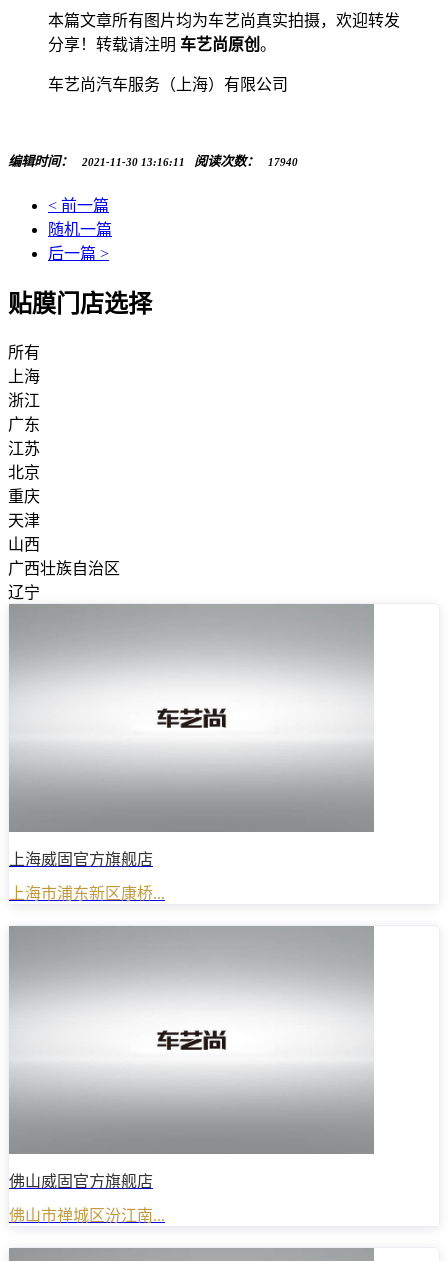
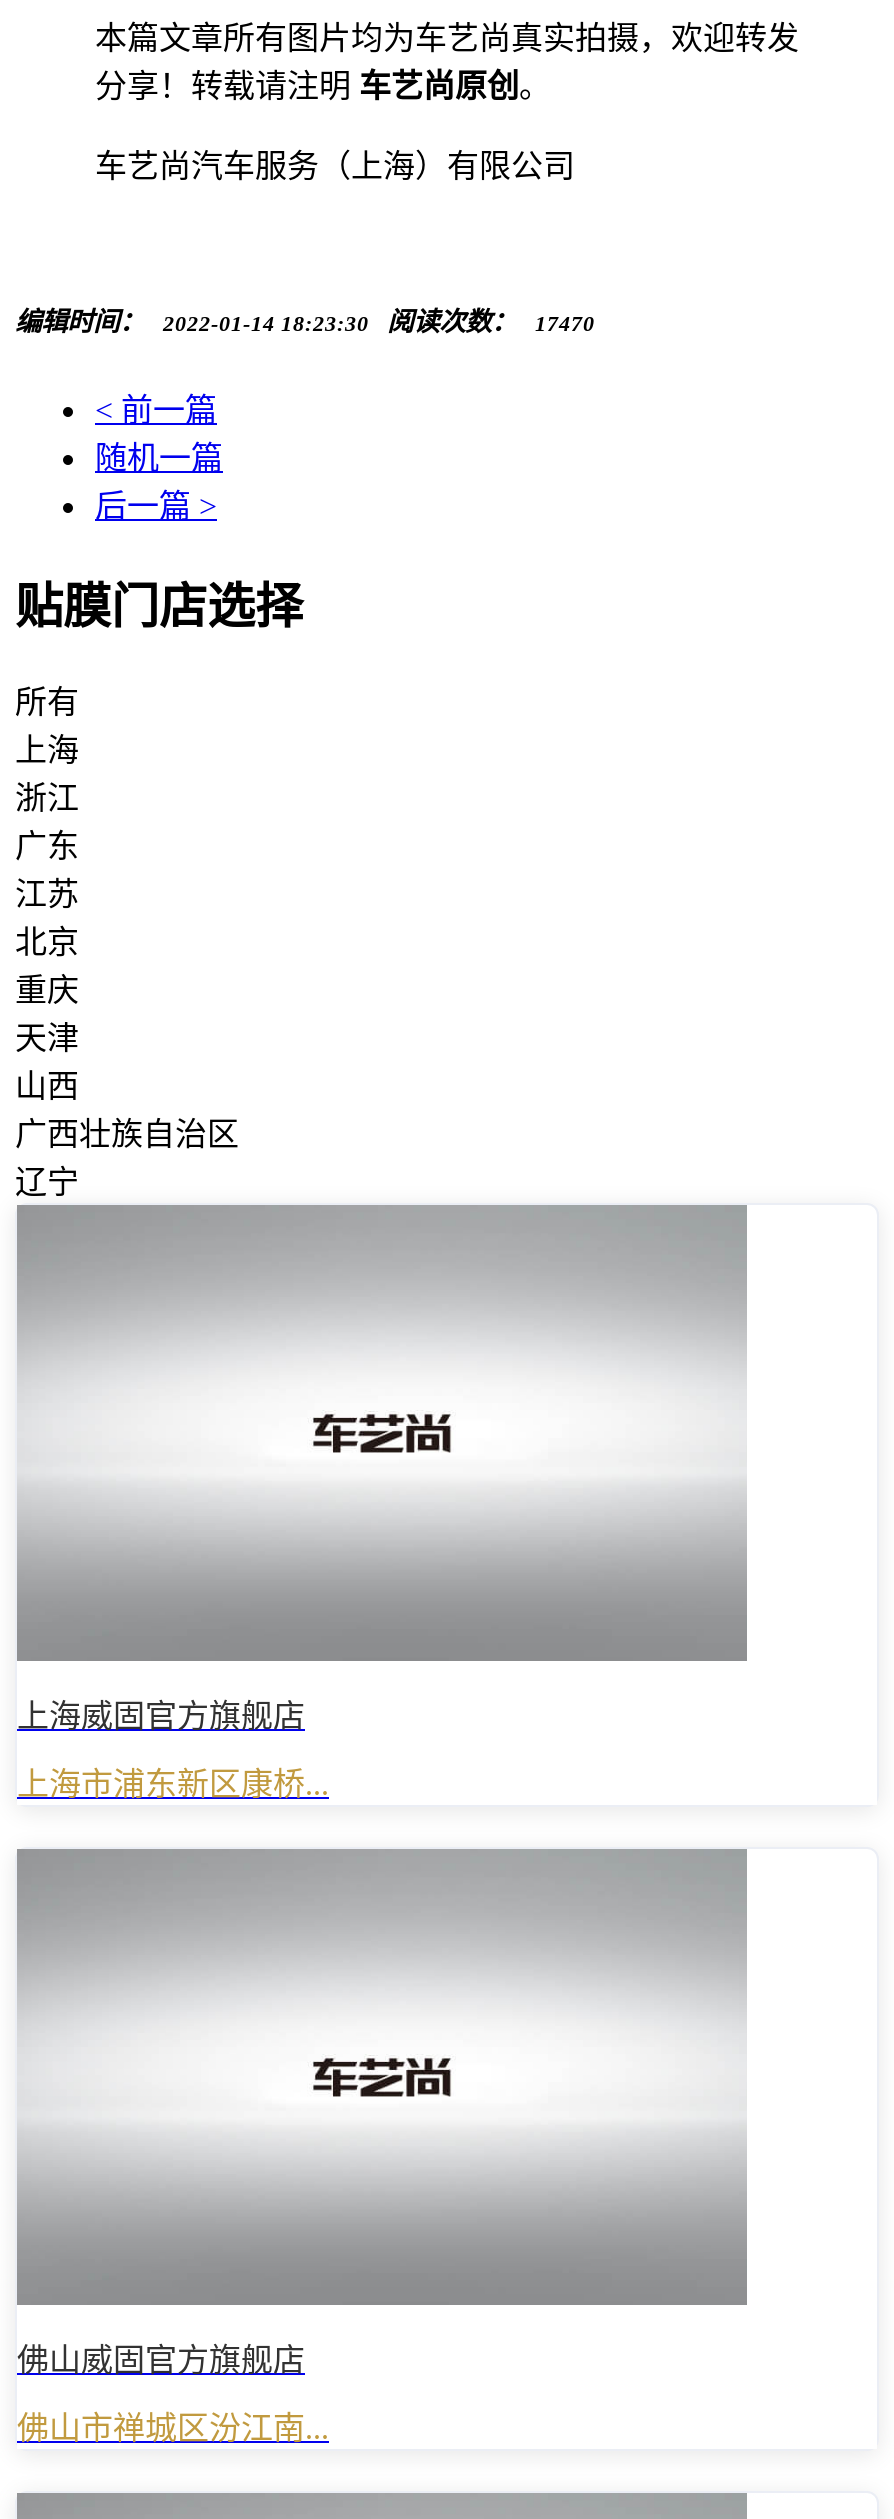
[8,154,298,169] 编辑时间：2021-11-30 13:16:11阅读次数：17940 -> [15,305,595,335] 编辑时间：2022-01-14 18:23:30阅读次数：17470

